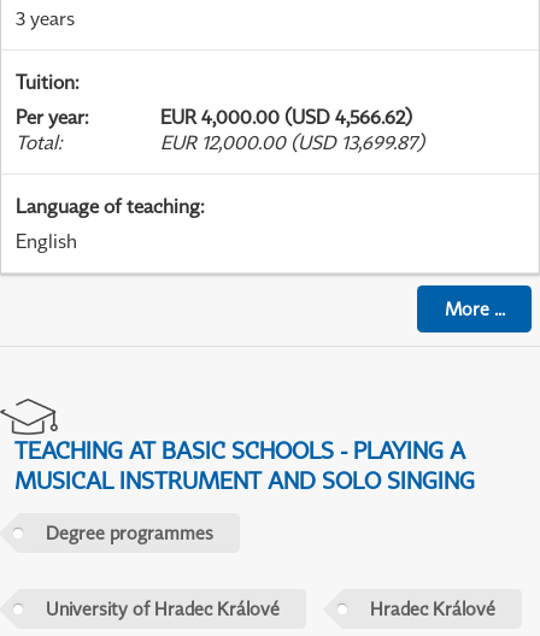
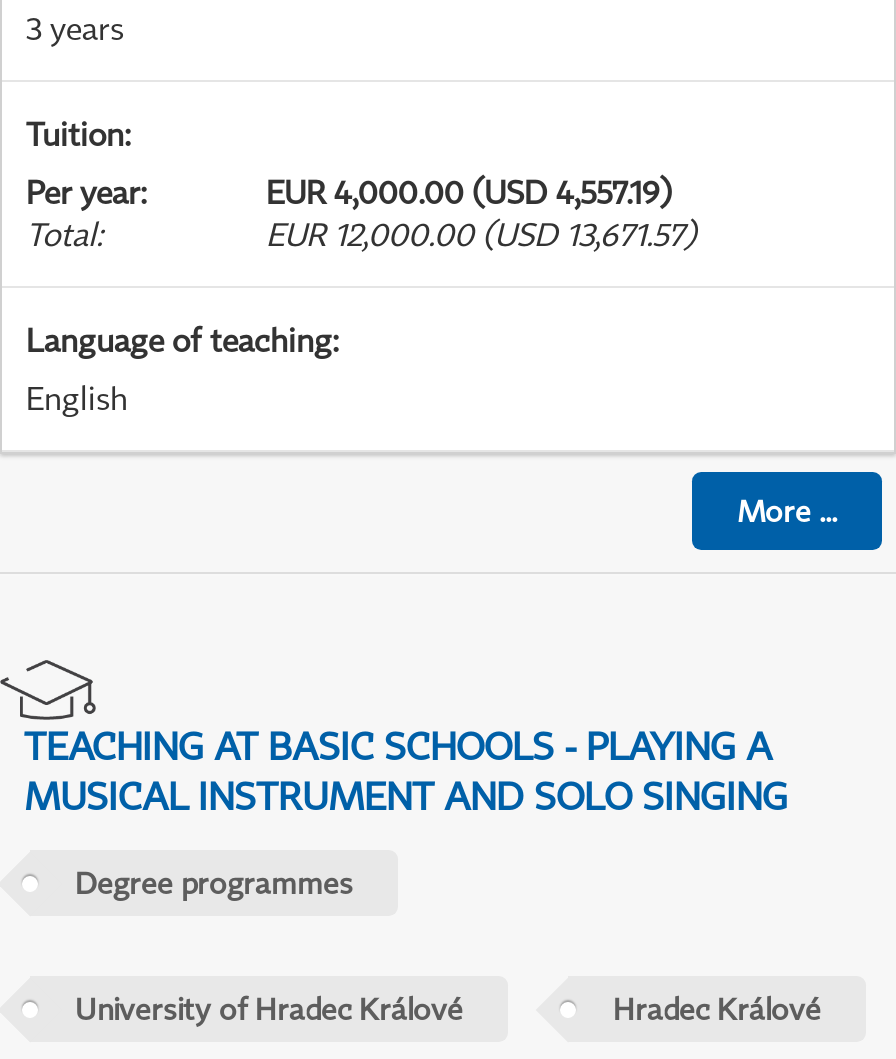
[160,105,412,129] EUR 4,000.00 (USD 4,566.62) -> [266,172,672,212] EUR 4,000.00 (USD 4,557.19)
[160,130,424,154] EUR 12,000.00 (USD 13,699.87) -> [266,214,696,254] EUR 12,000.00 (USD 13,671.57)

